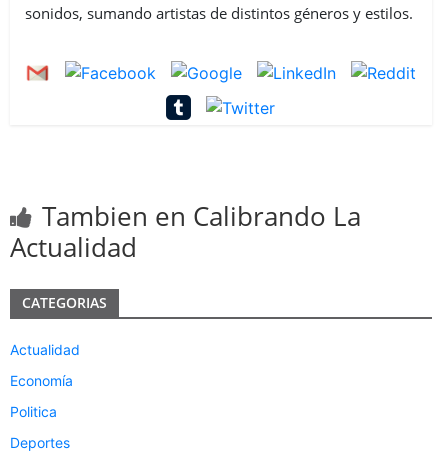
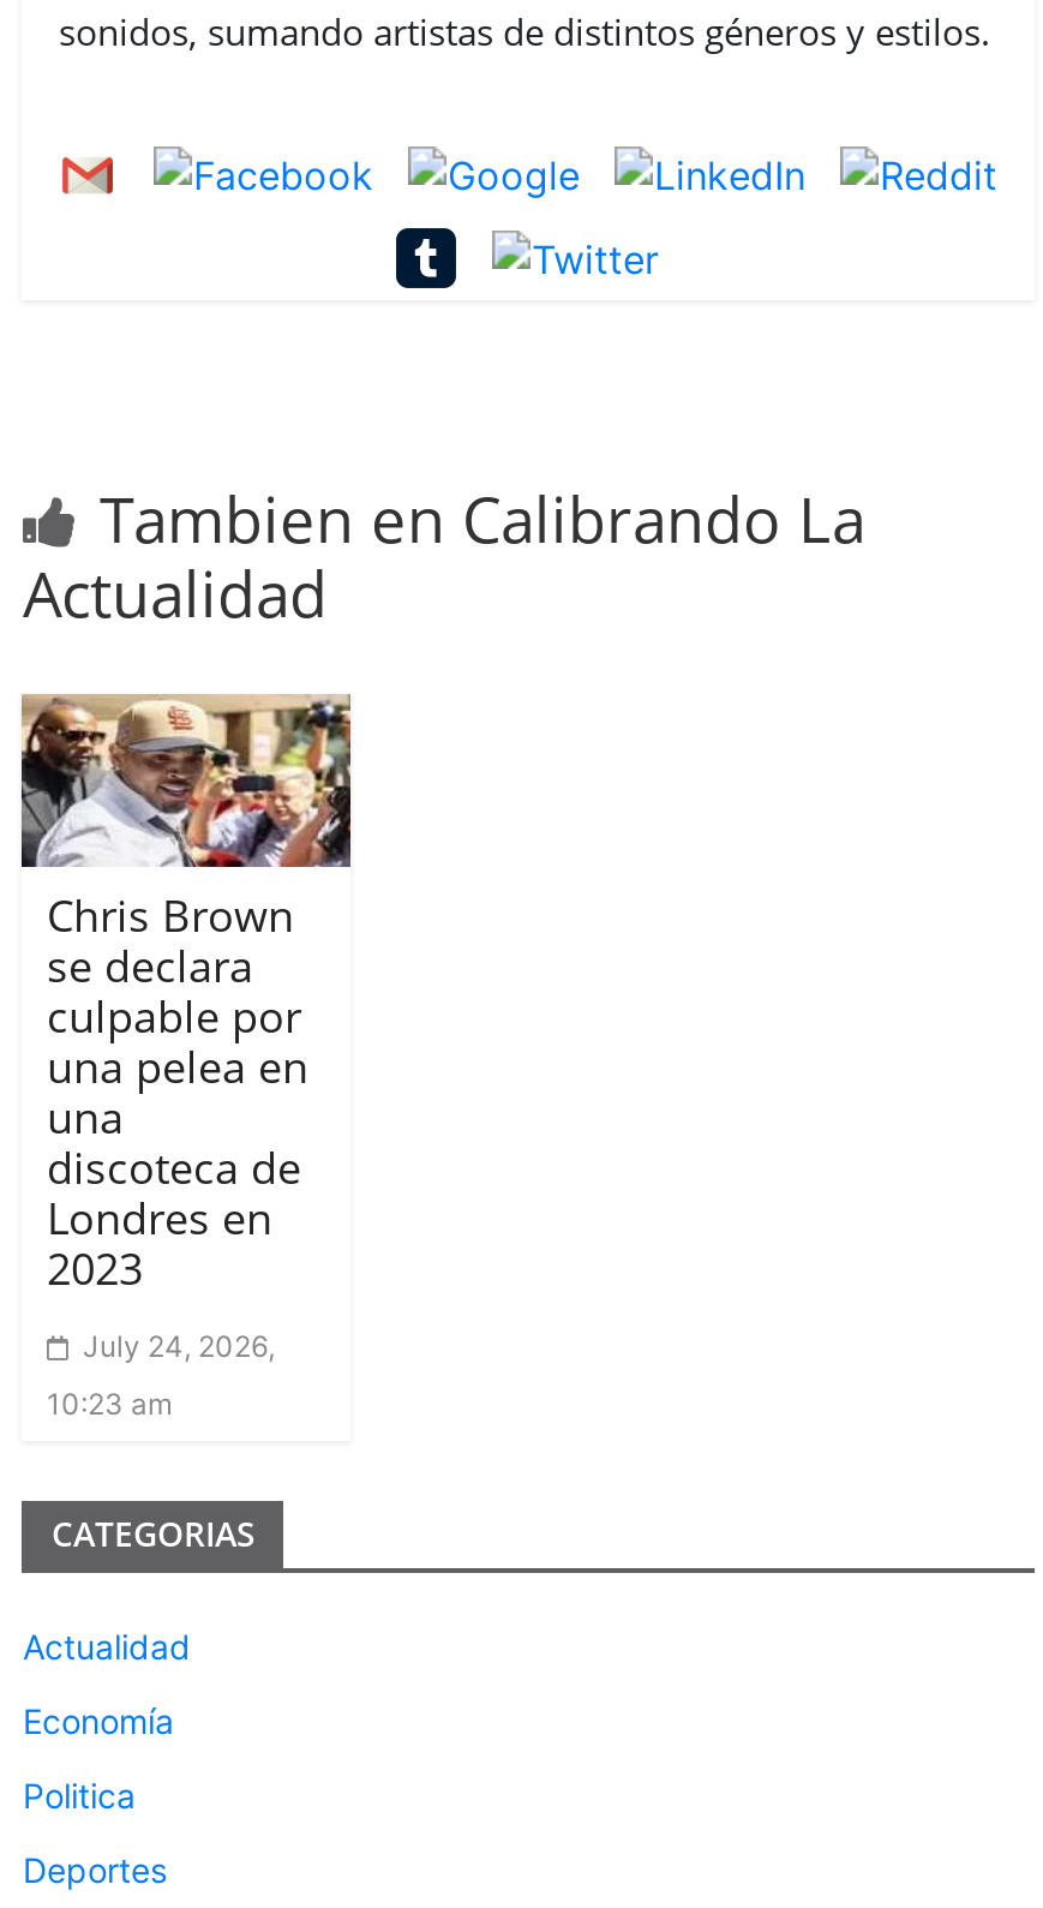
none -> [19,692,353,1422] [image] | Chris Brown | se declara | culpable por | una pelea en | una | discoteca de | Londres en | 2023 | July 24, 2026, | 10:23 am

